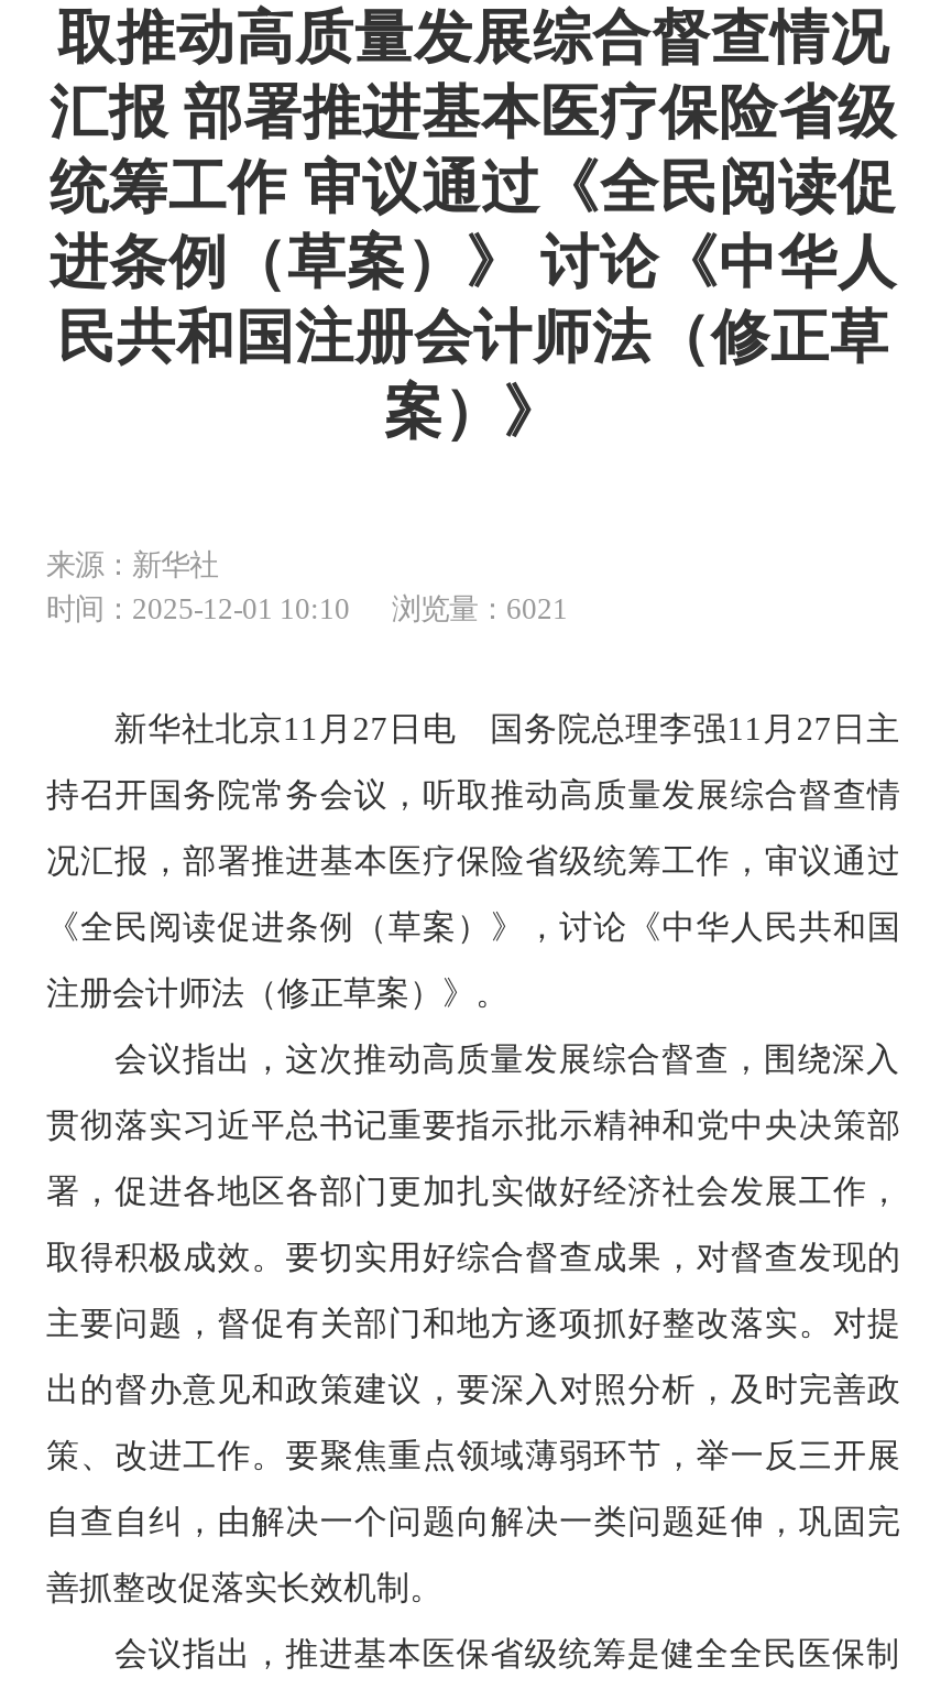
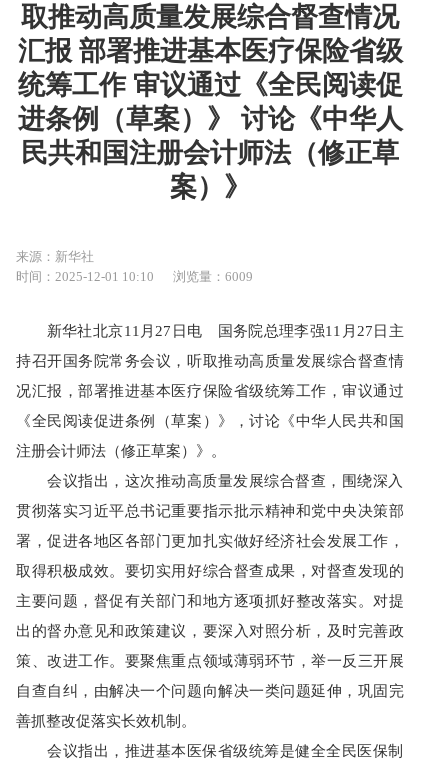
[46,592,568,625] 时间：2025-12-01 10:10 浏览量：6021 -> [16,269,253,284] 时间：2025-12-01 10:10 浏览量：6009

